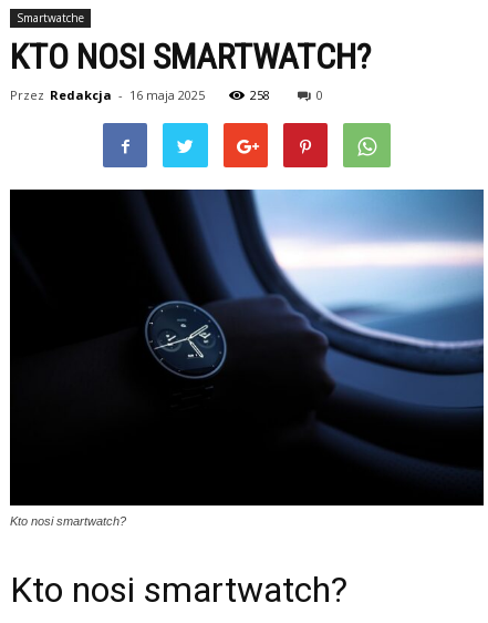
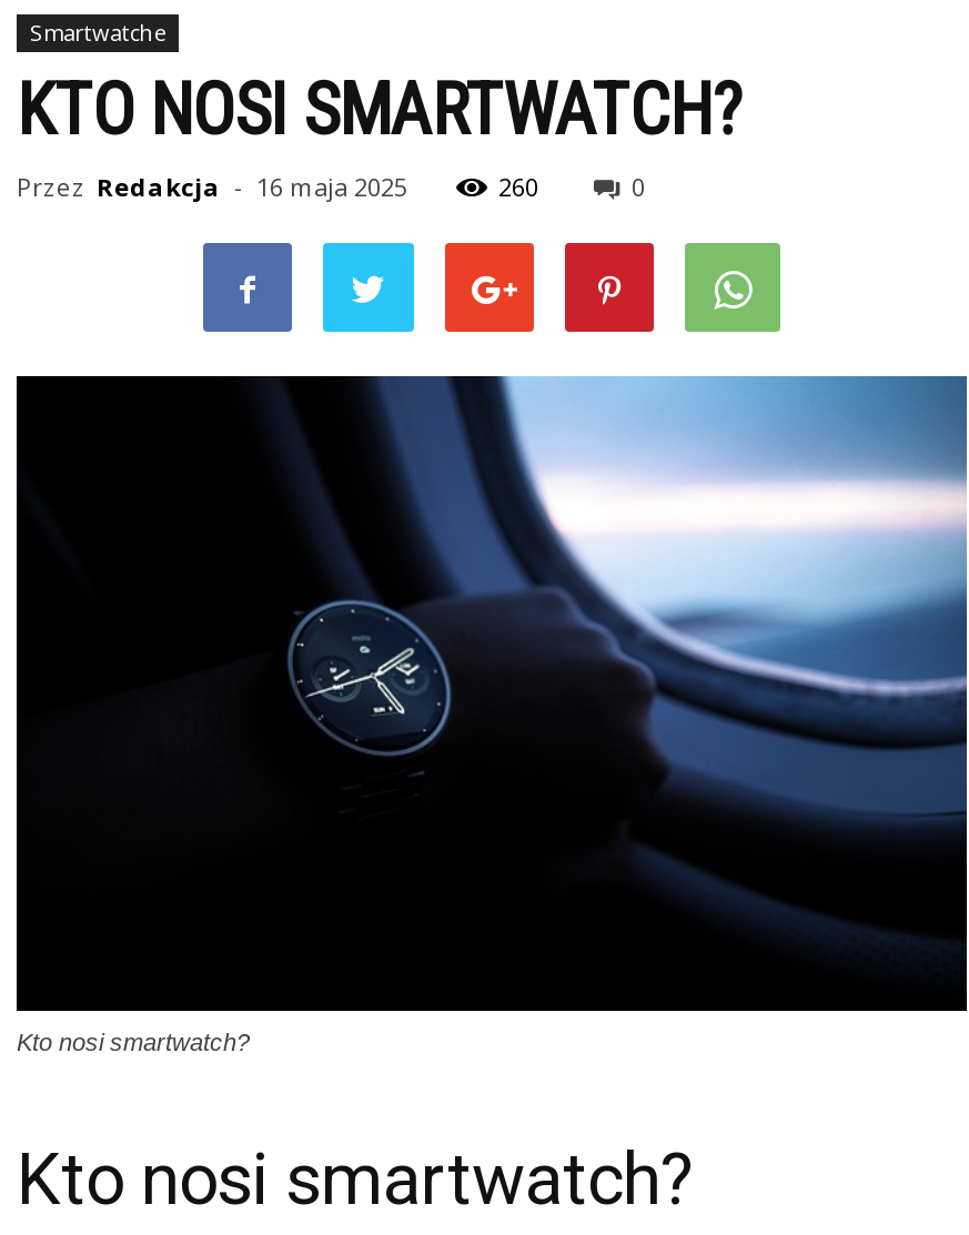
[250,86,270,103] 258 -> [498,170,538,203] 260

